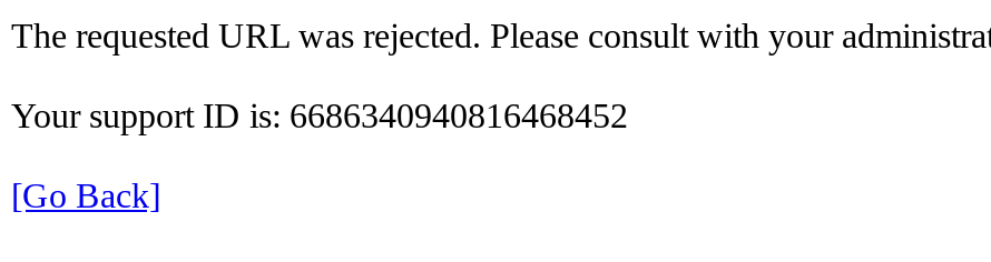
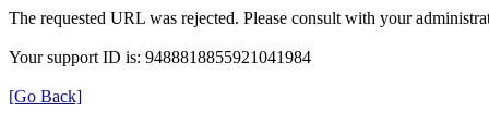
[11,97,628,134] Your support ID is: 6686340940816468452 -> [9,48,311,66] Your support ID is: 9488818855921041984

